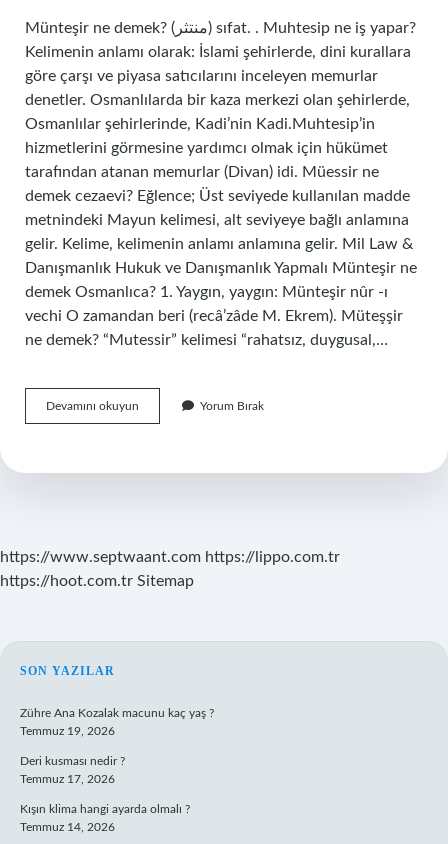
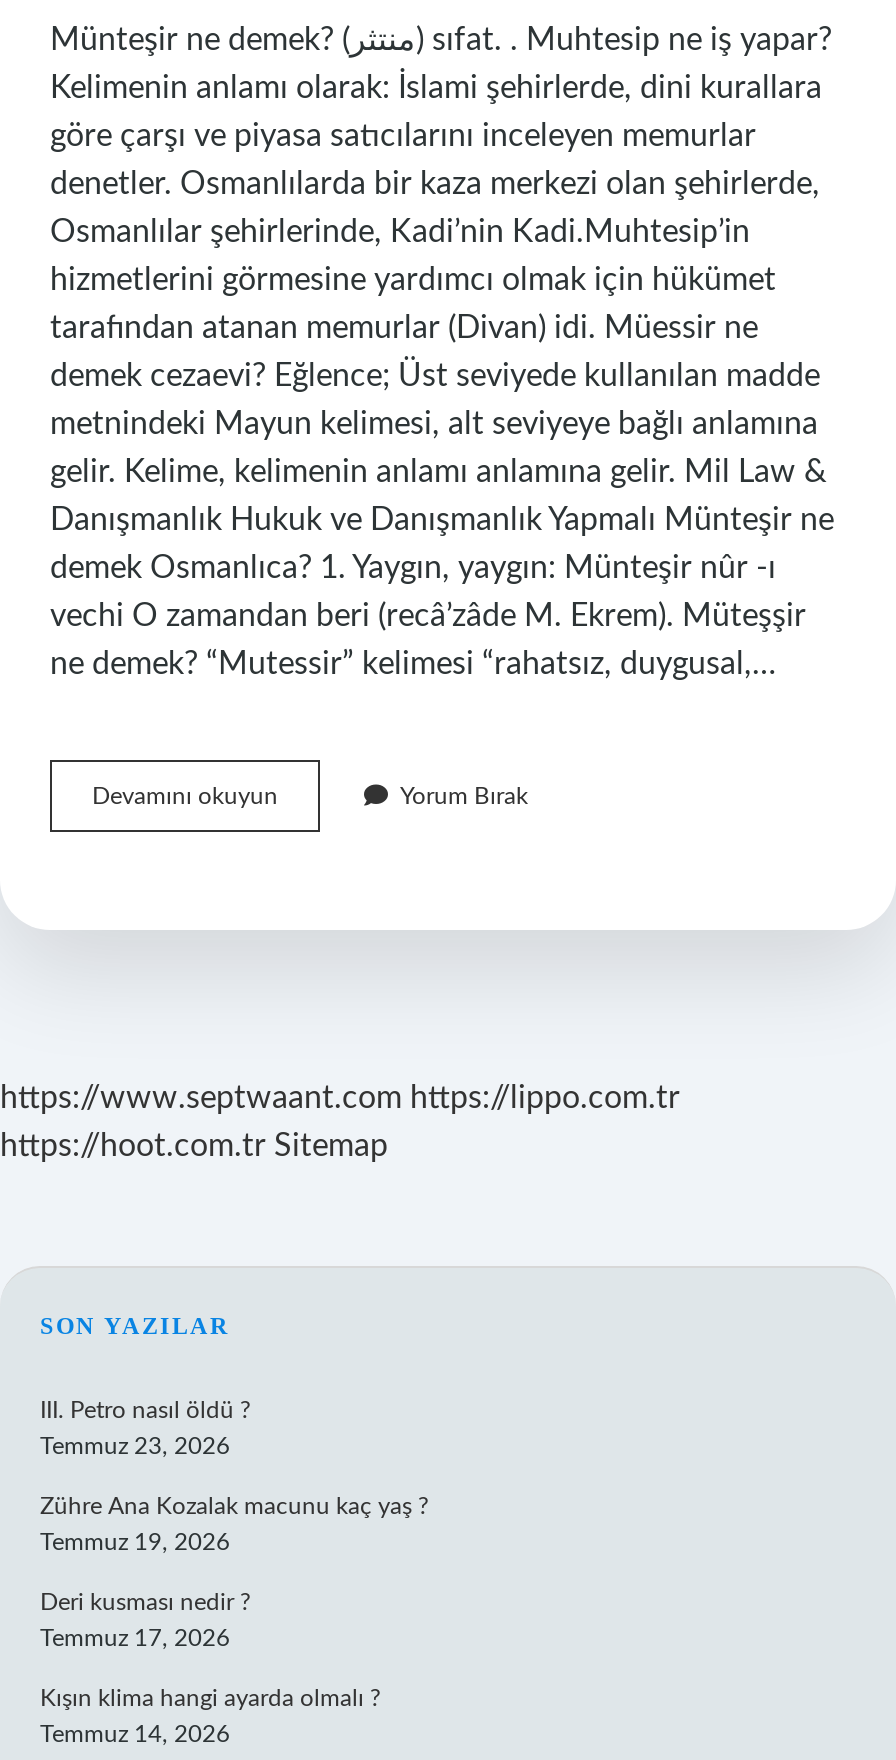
none -> [40,1398,250,1458] III. Petro nasıl öldü ? | Temmuz 23, 2026

